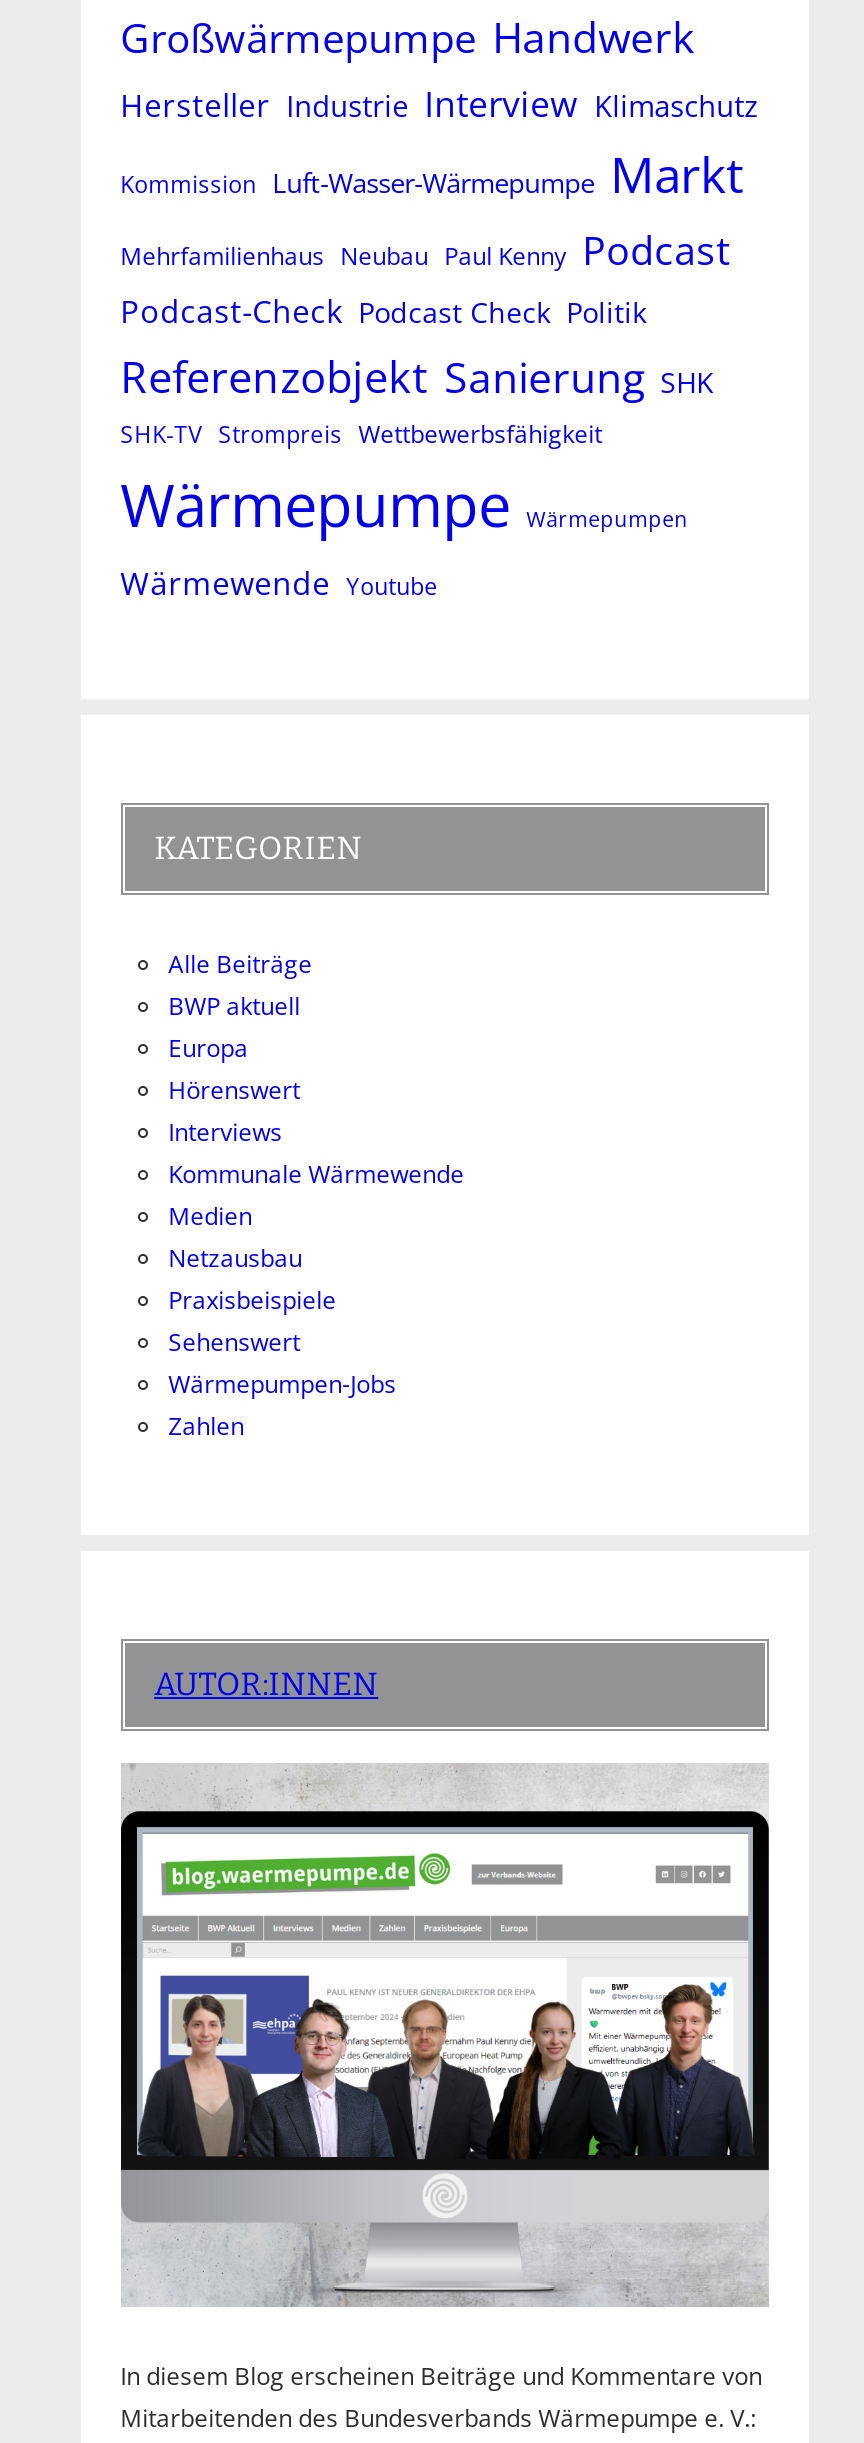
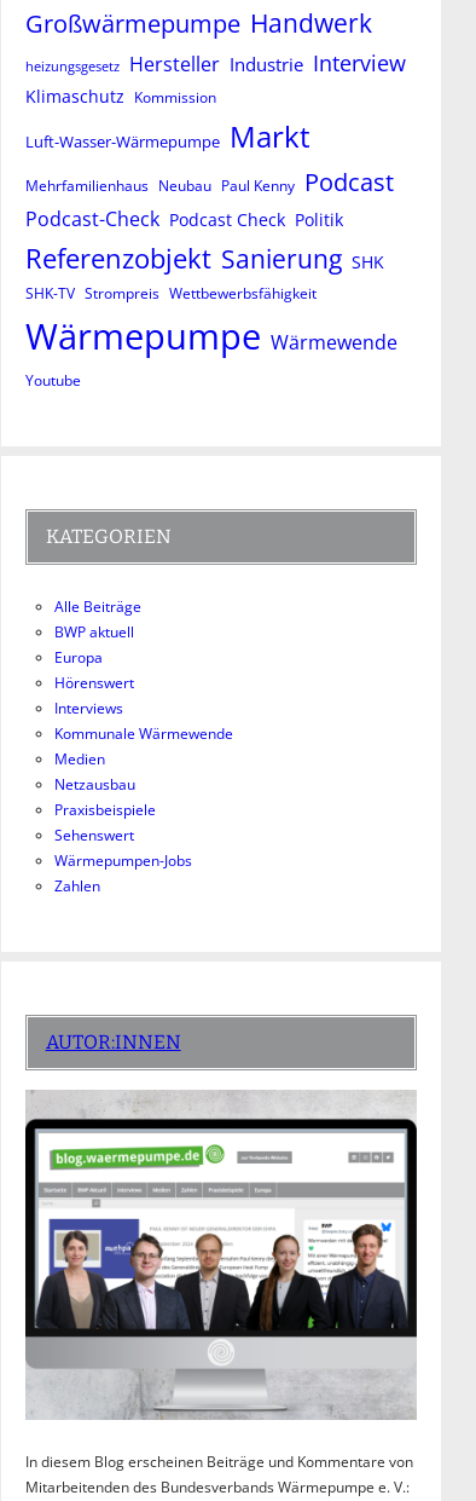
[120,79,758,207] Hersteller Industrie Interview Klimaschutz | Kommission Luft-Wasser-Wärmepumpe Markt -> [25,49,405,156] heizungsgesetz Hersteller Industrie Interview | Klimaschutz Kommission | Luft-Wasser-Wärmepumpe Markt
[120,465,688,605] Wärmepumpe Wärmepumpen | Wärmewende Youtube -> [25,312,397,390] Wärmepumpe Wärmewende | Youtube

